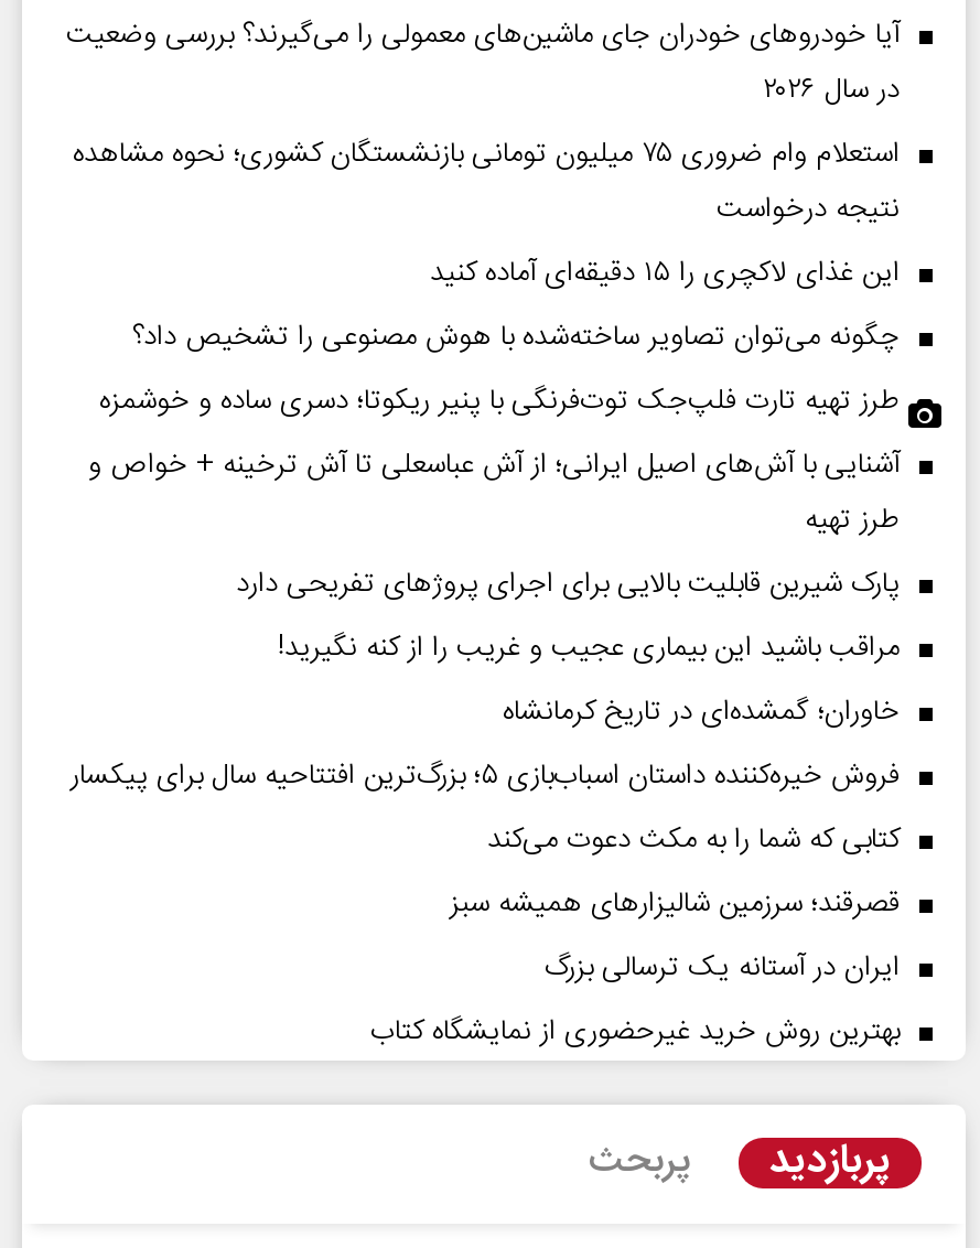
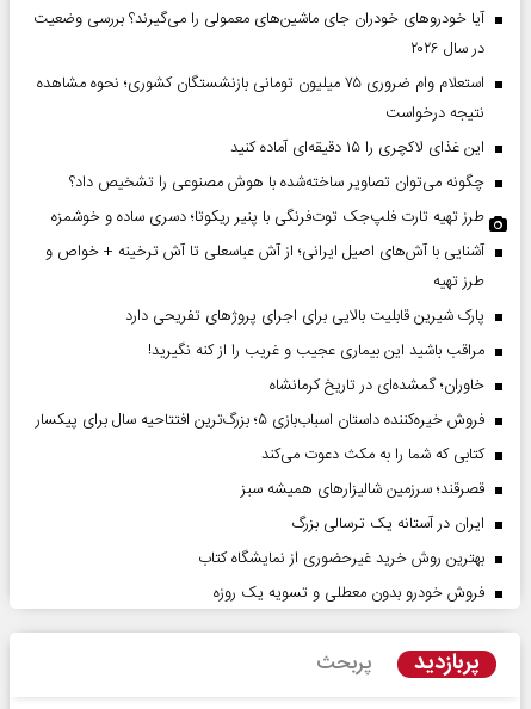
none -> [214,579,484,606] فروش خودرو بدون معطلی و تسویه یک روزه

